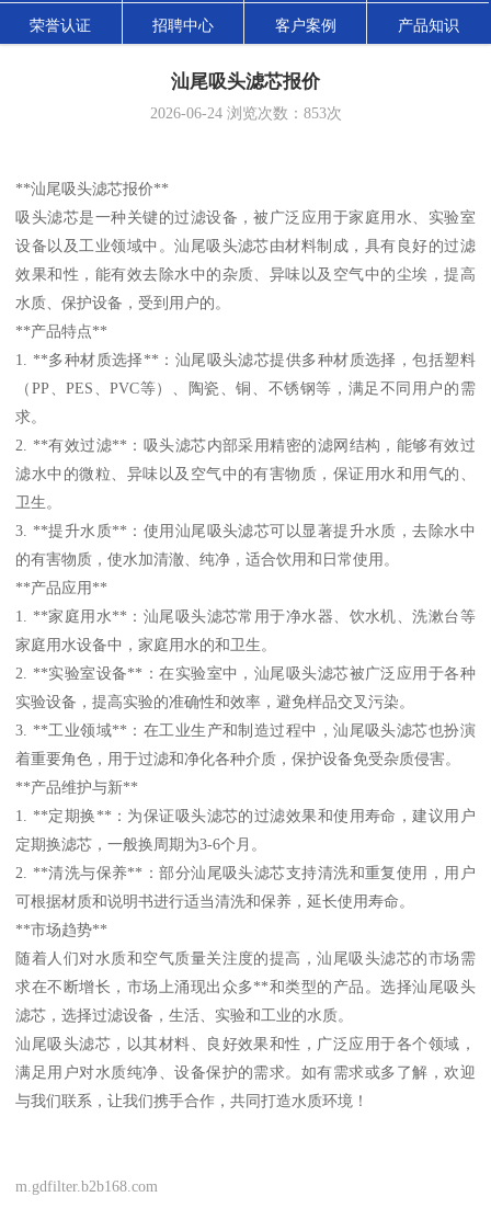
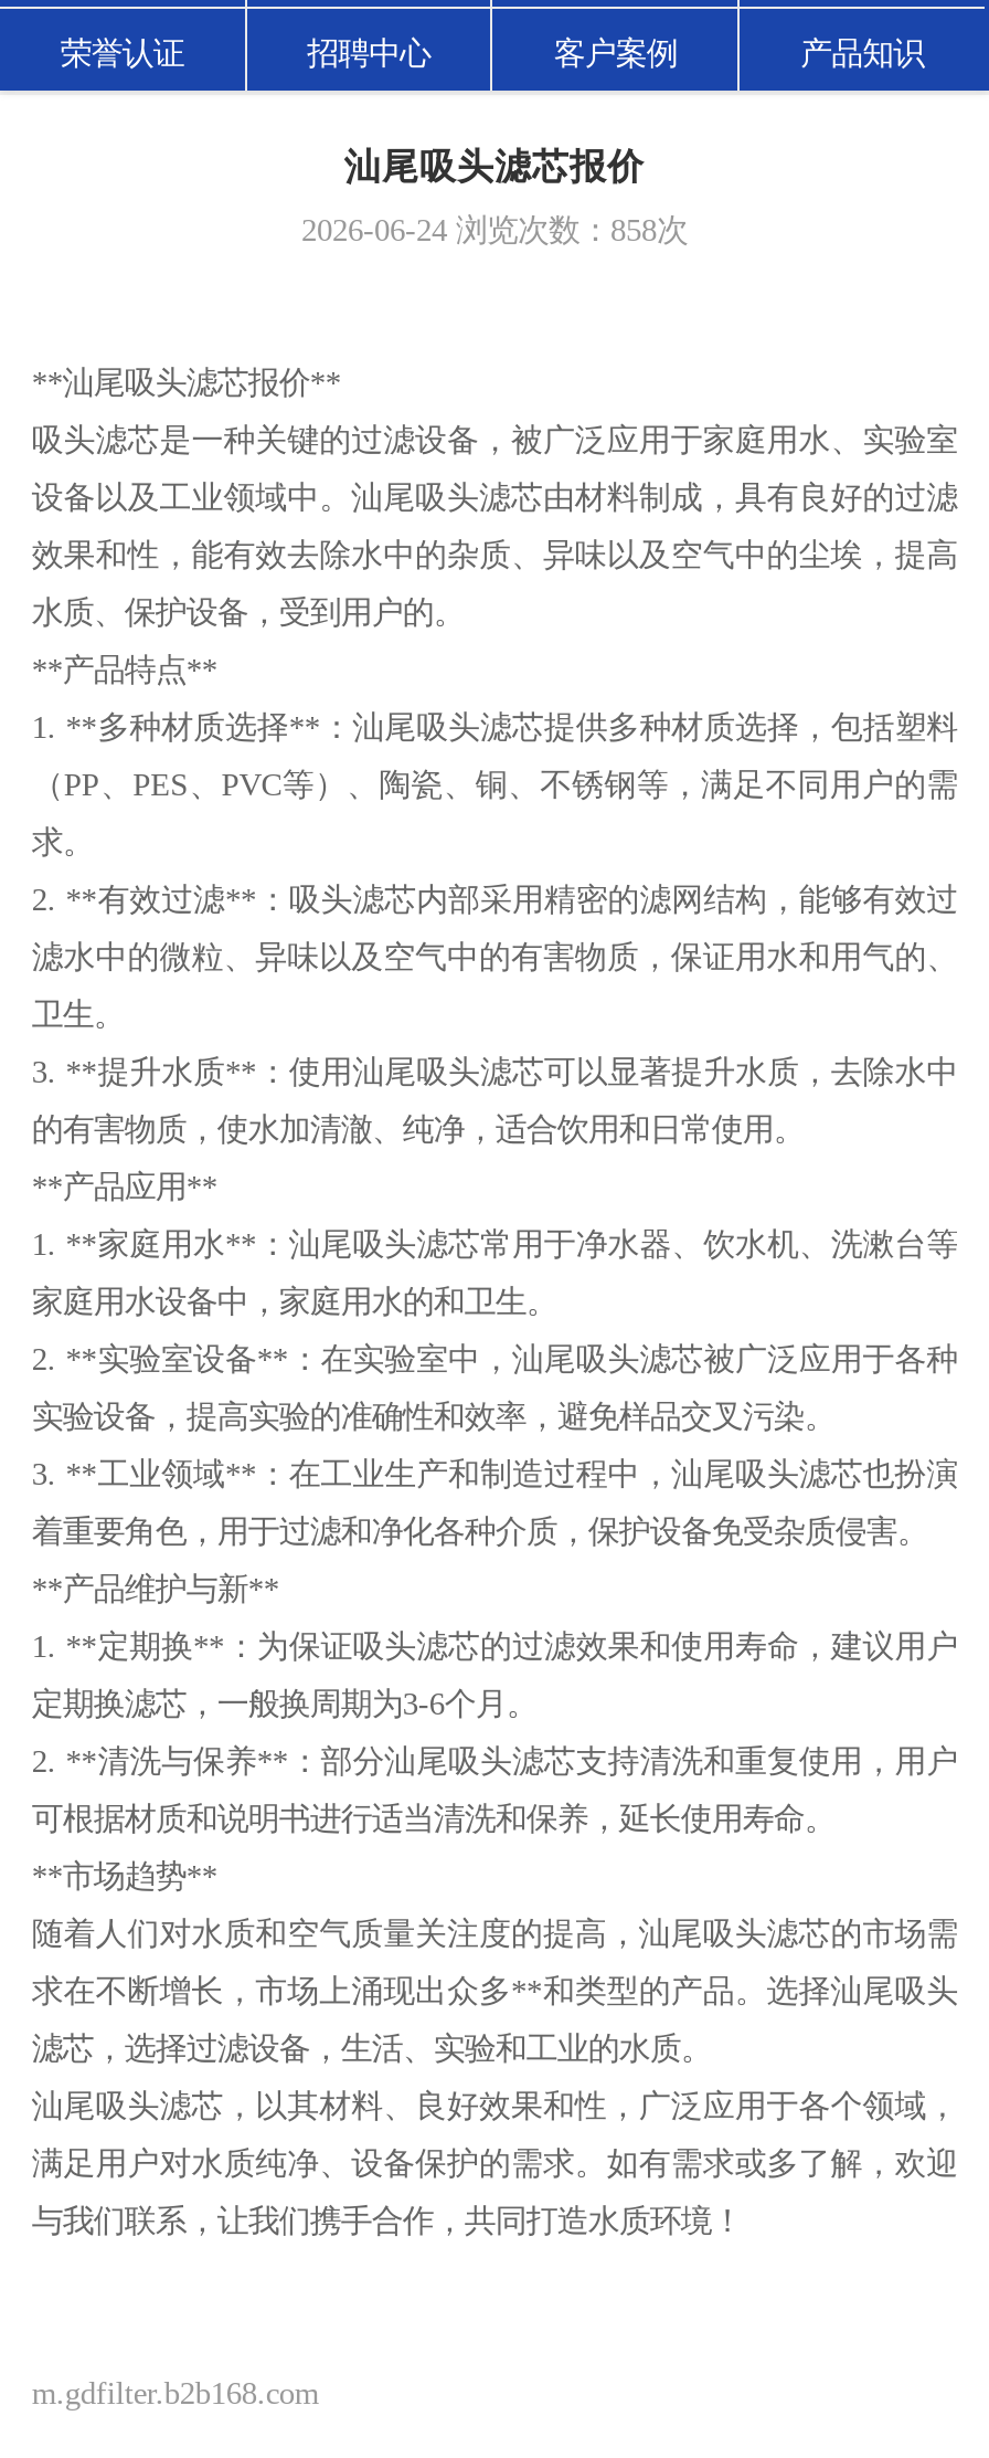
[150,105,341,122] 2026-06-24浏览次数：853次 -> [301,213,688,249] 2026-06-24浏览次数：858次

